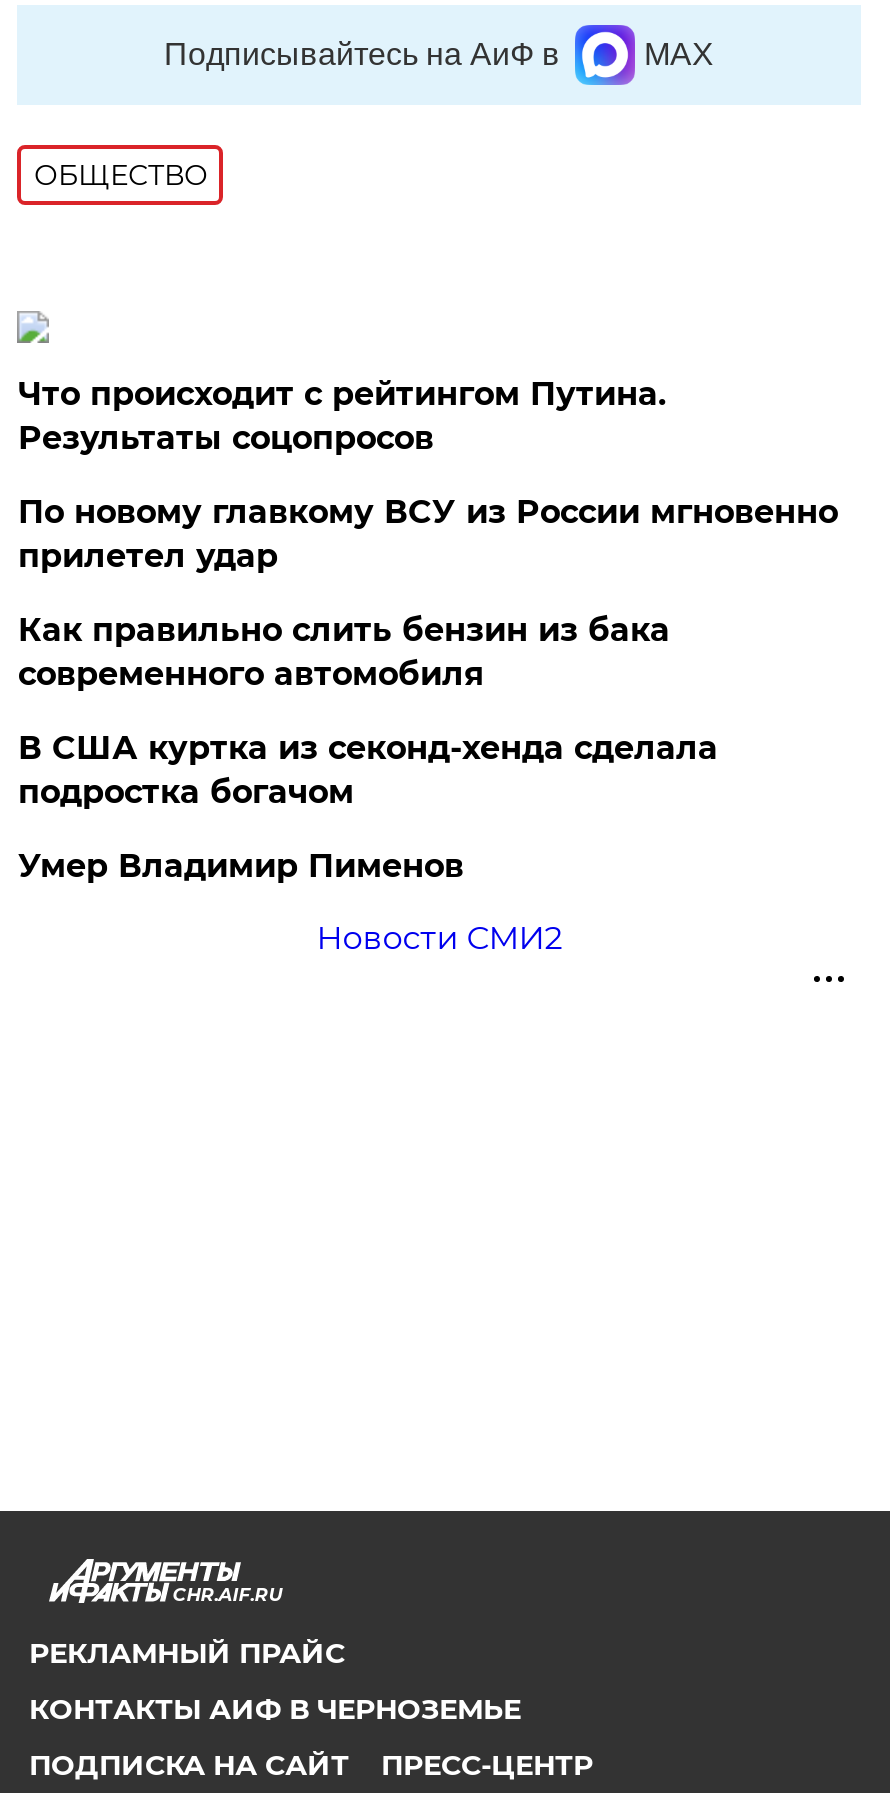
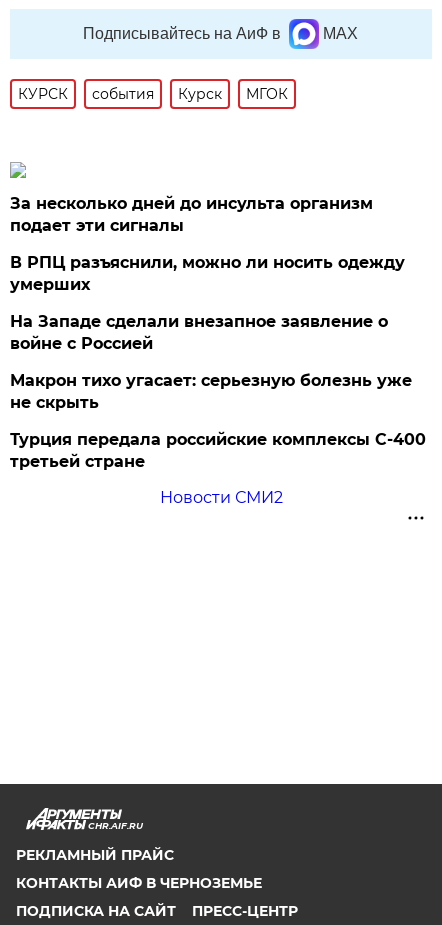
[34,157,208,193] ОБЩЕСТВО -> [18,85,288,103] КУРСК | события | Курск | МГОК
[18,375,666,457] Что происходит с рейтингом Путина. | Результаты соцопросов -> [10,194,373,235] За несколько дней до инсульта организм | подает эти сигналы
[18,493,838,575] По новому главкому ВСУ из России мгновенно | прилетел удар -> [10,253,405,294] В РПЦ разъяснили, можно ли носить одежду | умерших
[18,611,670,693] Как правильно слить бензин из бака | современного автомобиля -> [10,312,388,353] На Западе сделали внезапное заявление о | войне с Россией
[18,729,718,811] В США куртка из секонд-хенда сделала | подростка богачом -> [10,371,412,412] Макрон тихо угасает: серьезную болезнь уже | не скрыть
[18,847,464,885] Умер Владимир Пименов -> [10,430,426,471] Турция передала российские комплексы С-400 | третьей стране

